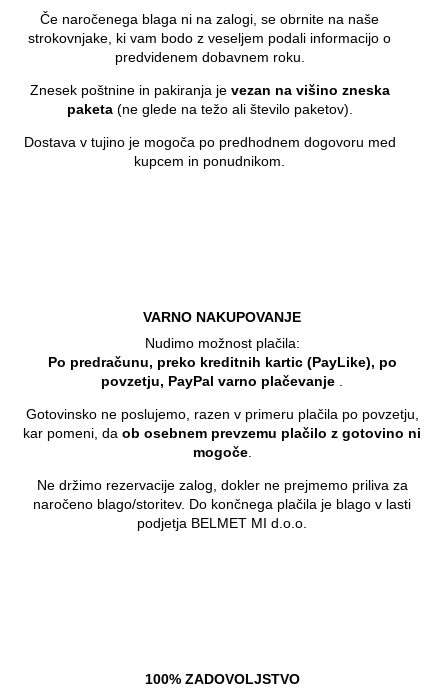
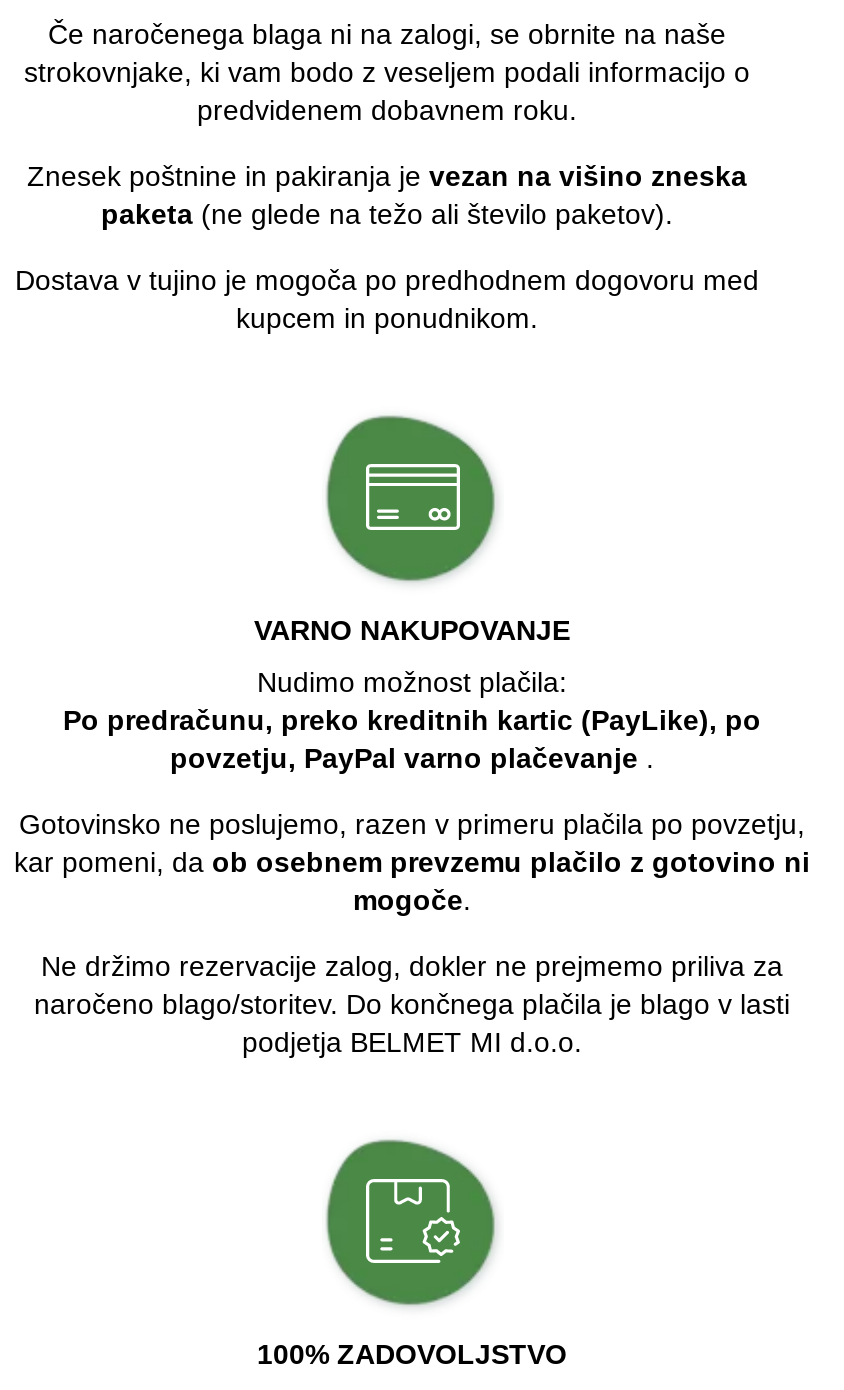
none -> [324,413,498,585] [image]
none -> [324,1137,498,1309] [image]

